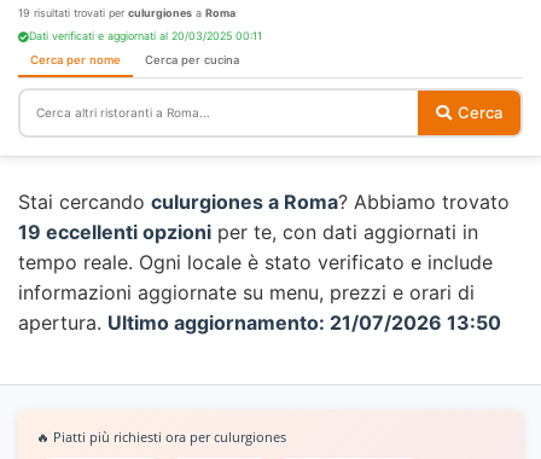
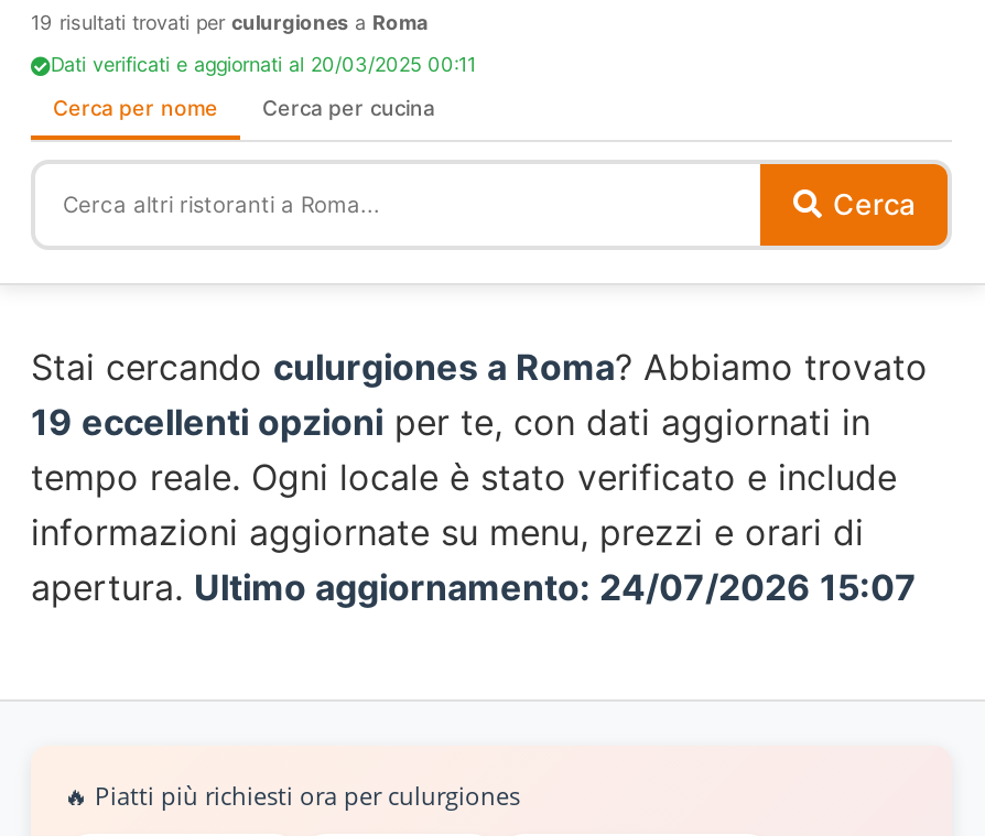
[18,310,501,335] apertura. Ultimo aggiornamento: 21/07/2026 13:50 -> [31,565,917,609] apertura. Ultimo aggiornamento: 24/07/2026 15:07

